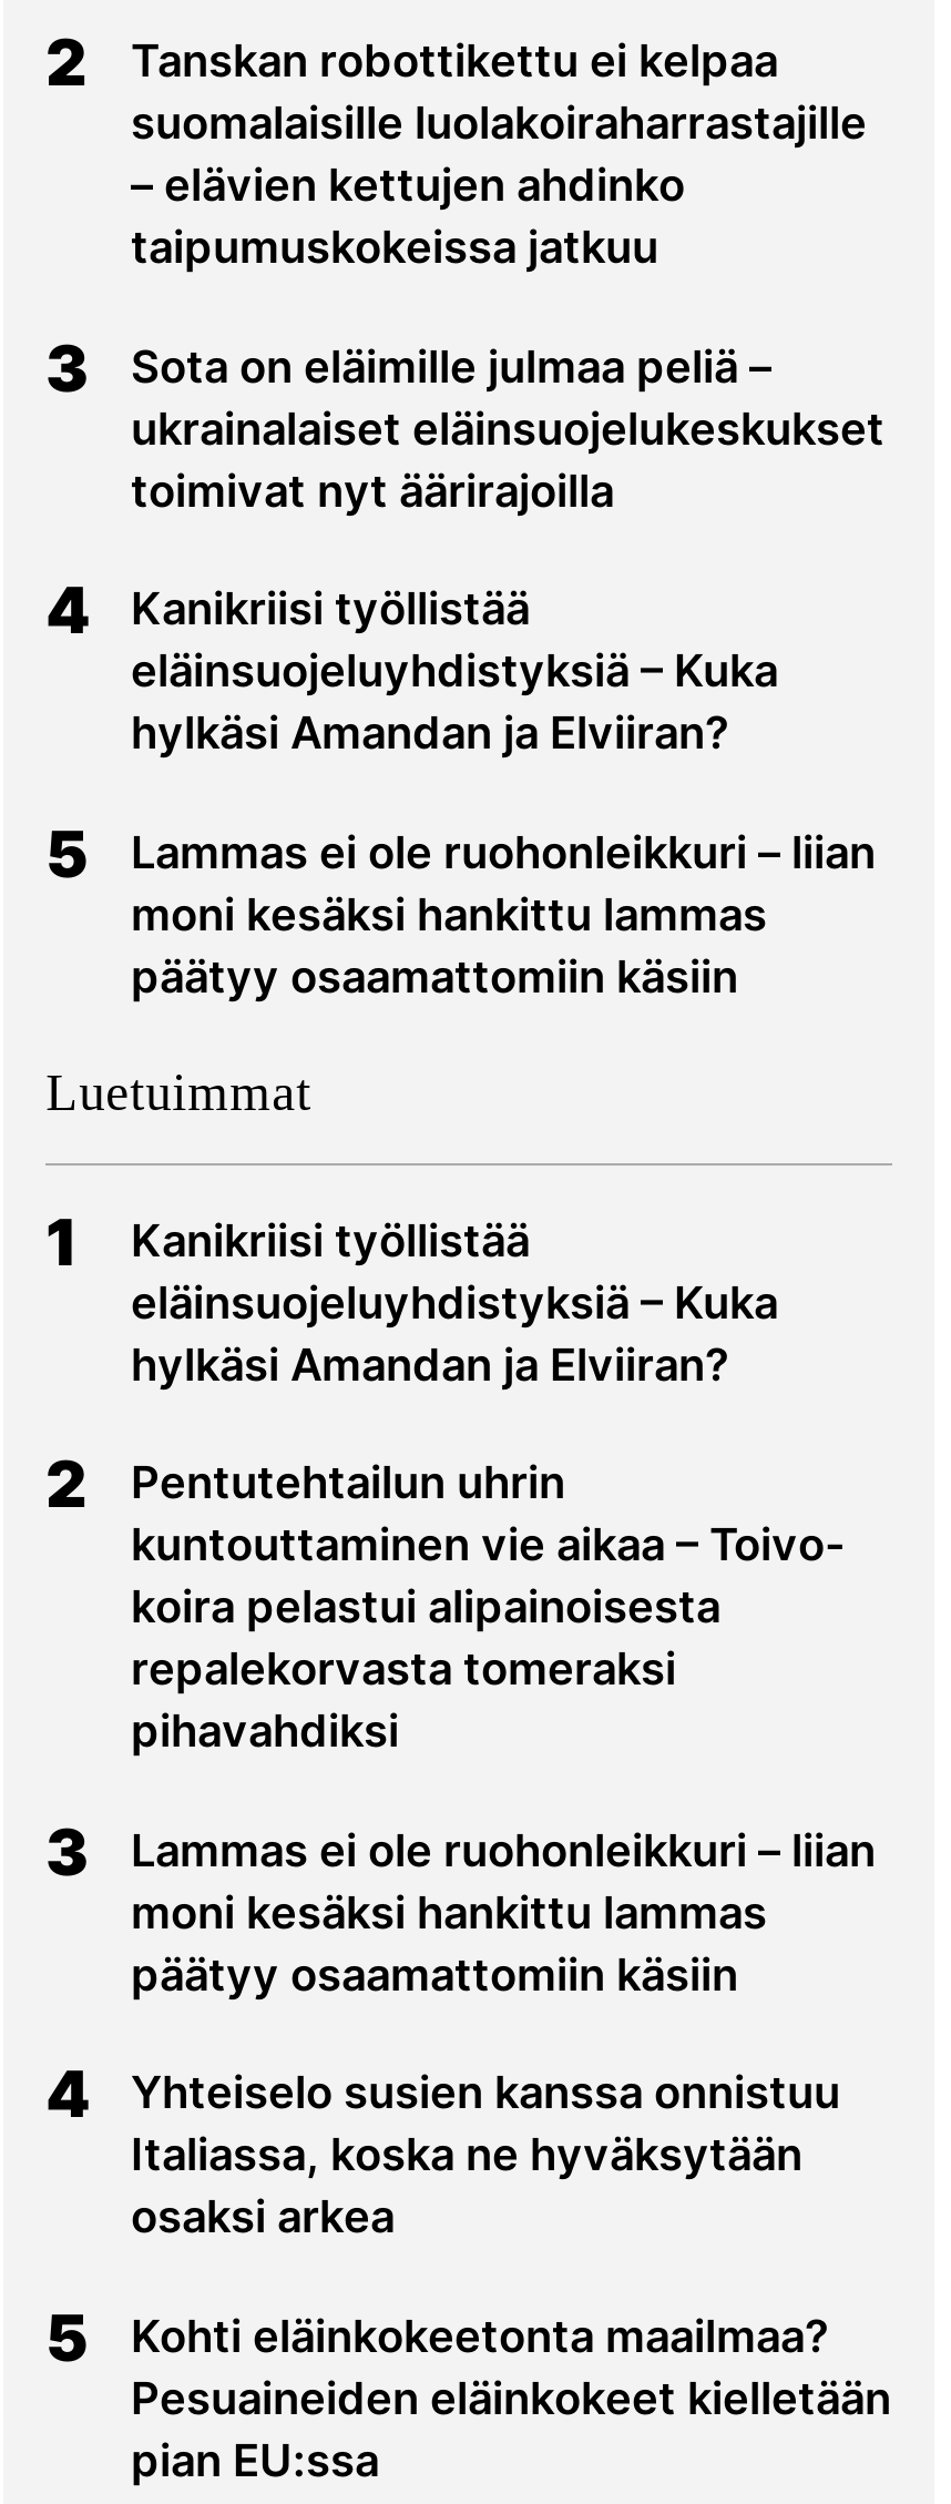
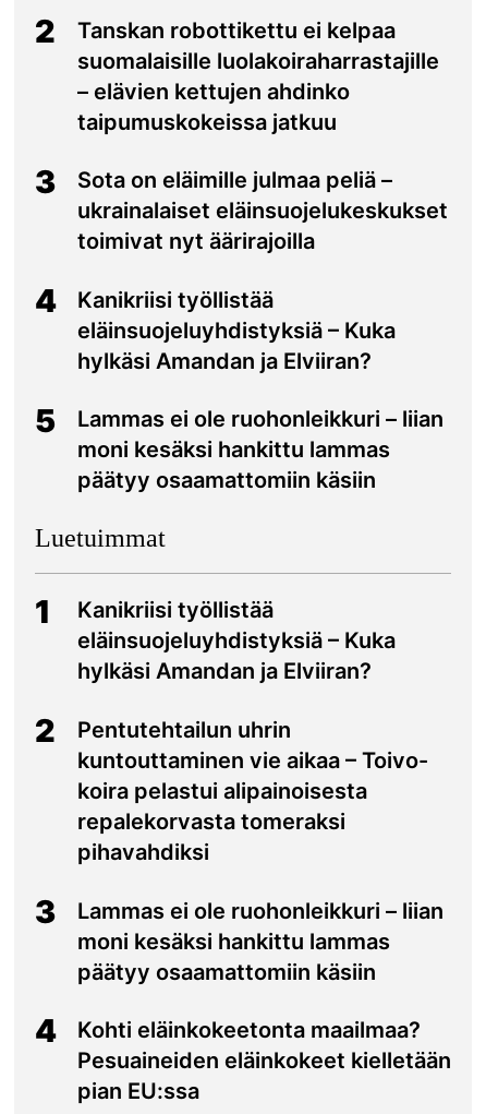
[46,2066,840,2376] Yhteiselo susien kanssa onnistuu | Italiassa, koska ne hyväksytään | osaksi arkea | 5 -> none

